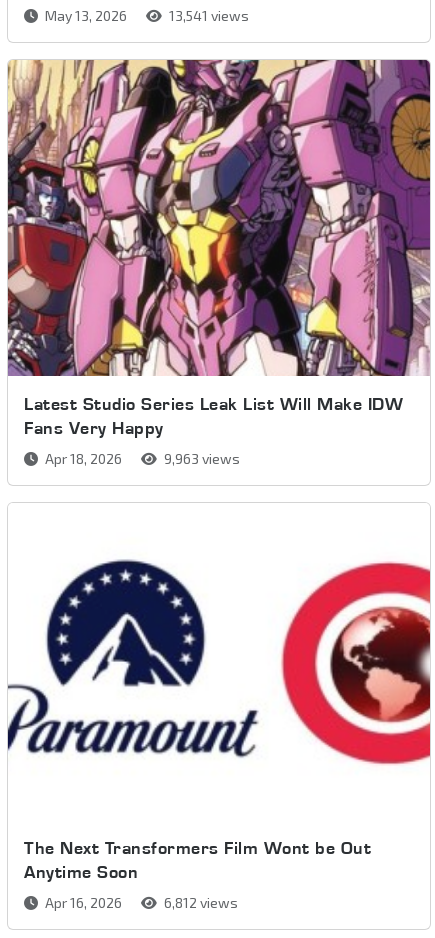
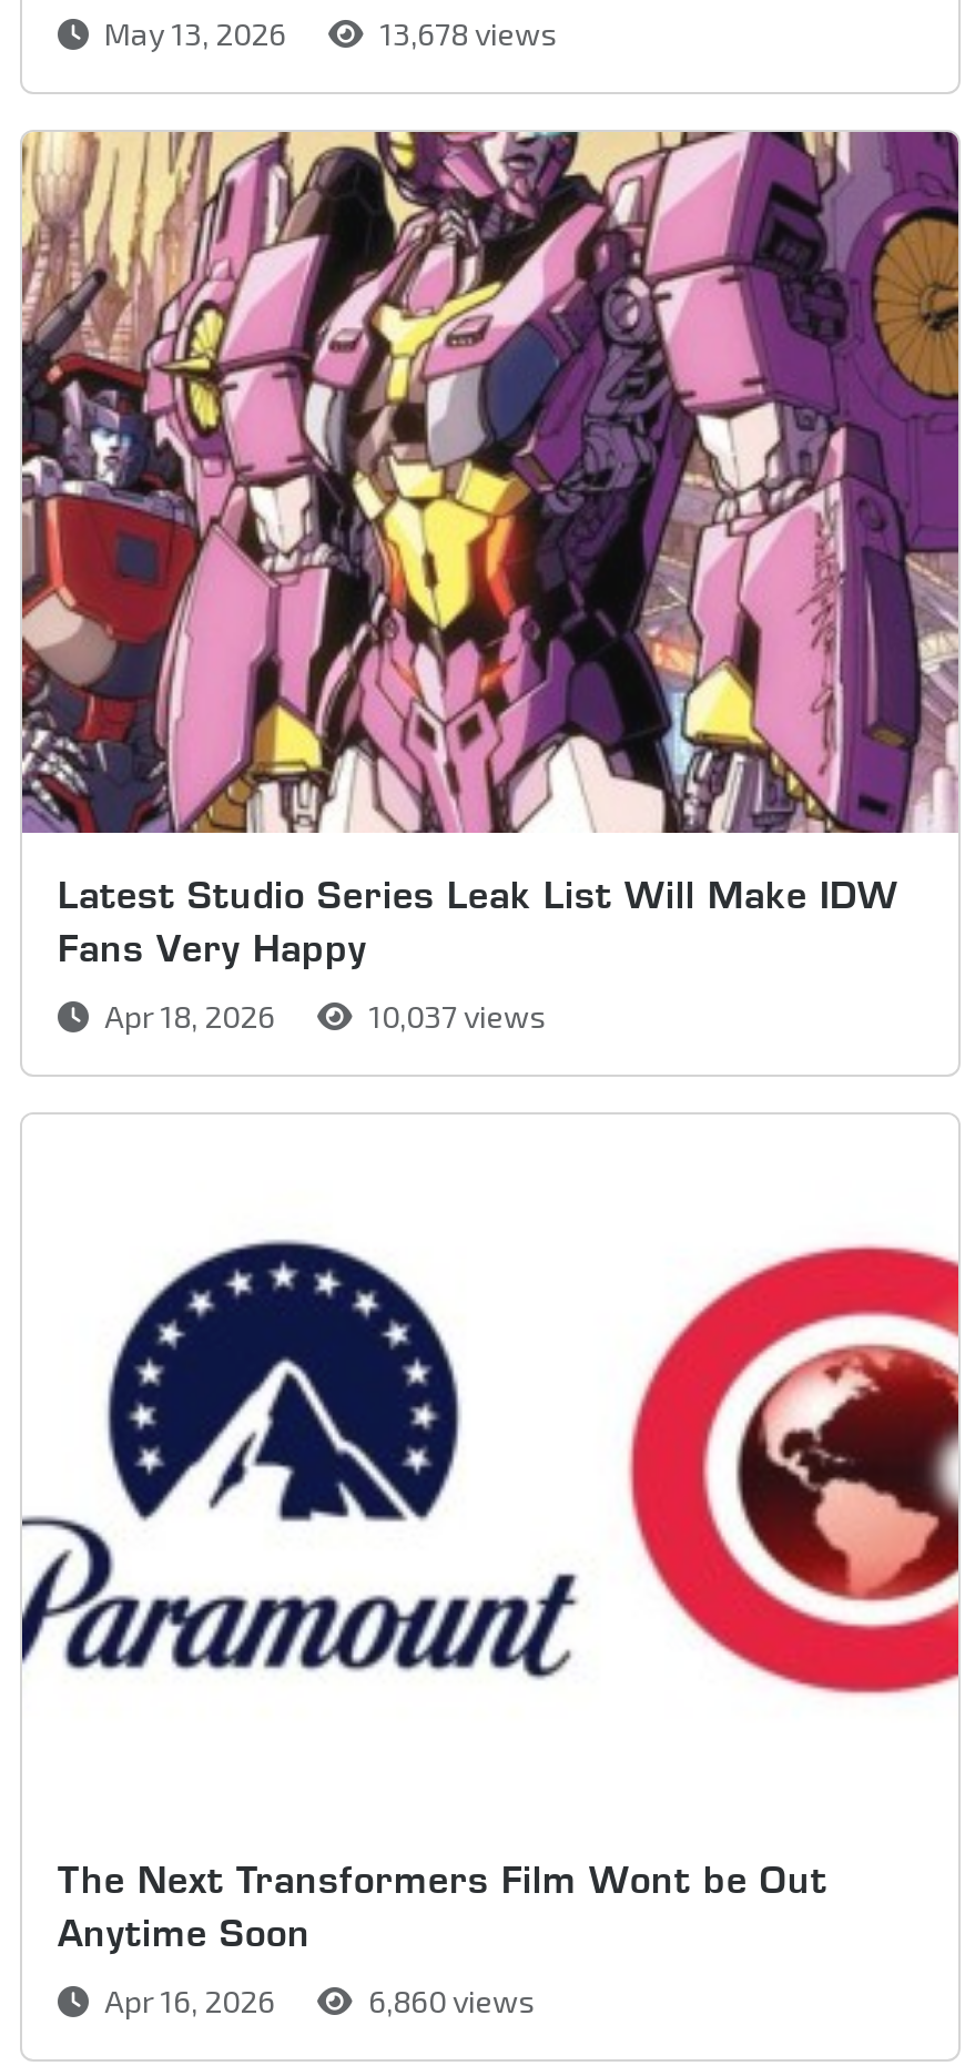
[166,7,249,24] 13,541 views -> [373,14,559,52] 13,678 views
[161,450,240,467] 9,963 views -> [362,998,548,1035] 10,037 views
[161,894,238,911] 6,812 views -> [362,1981,537,2019] 6,860 views

